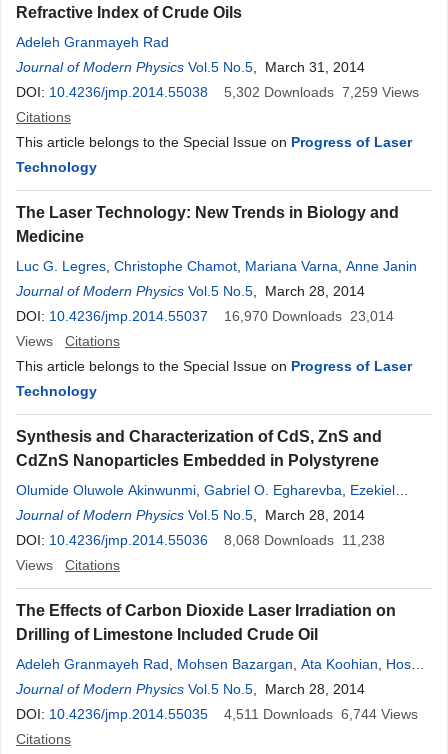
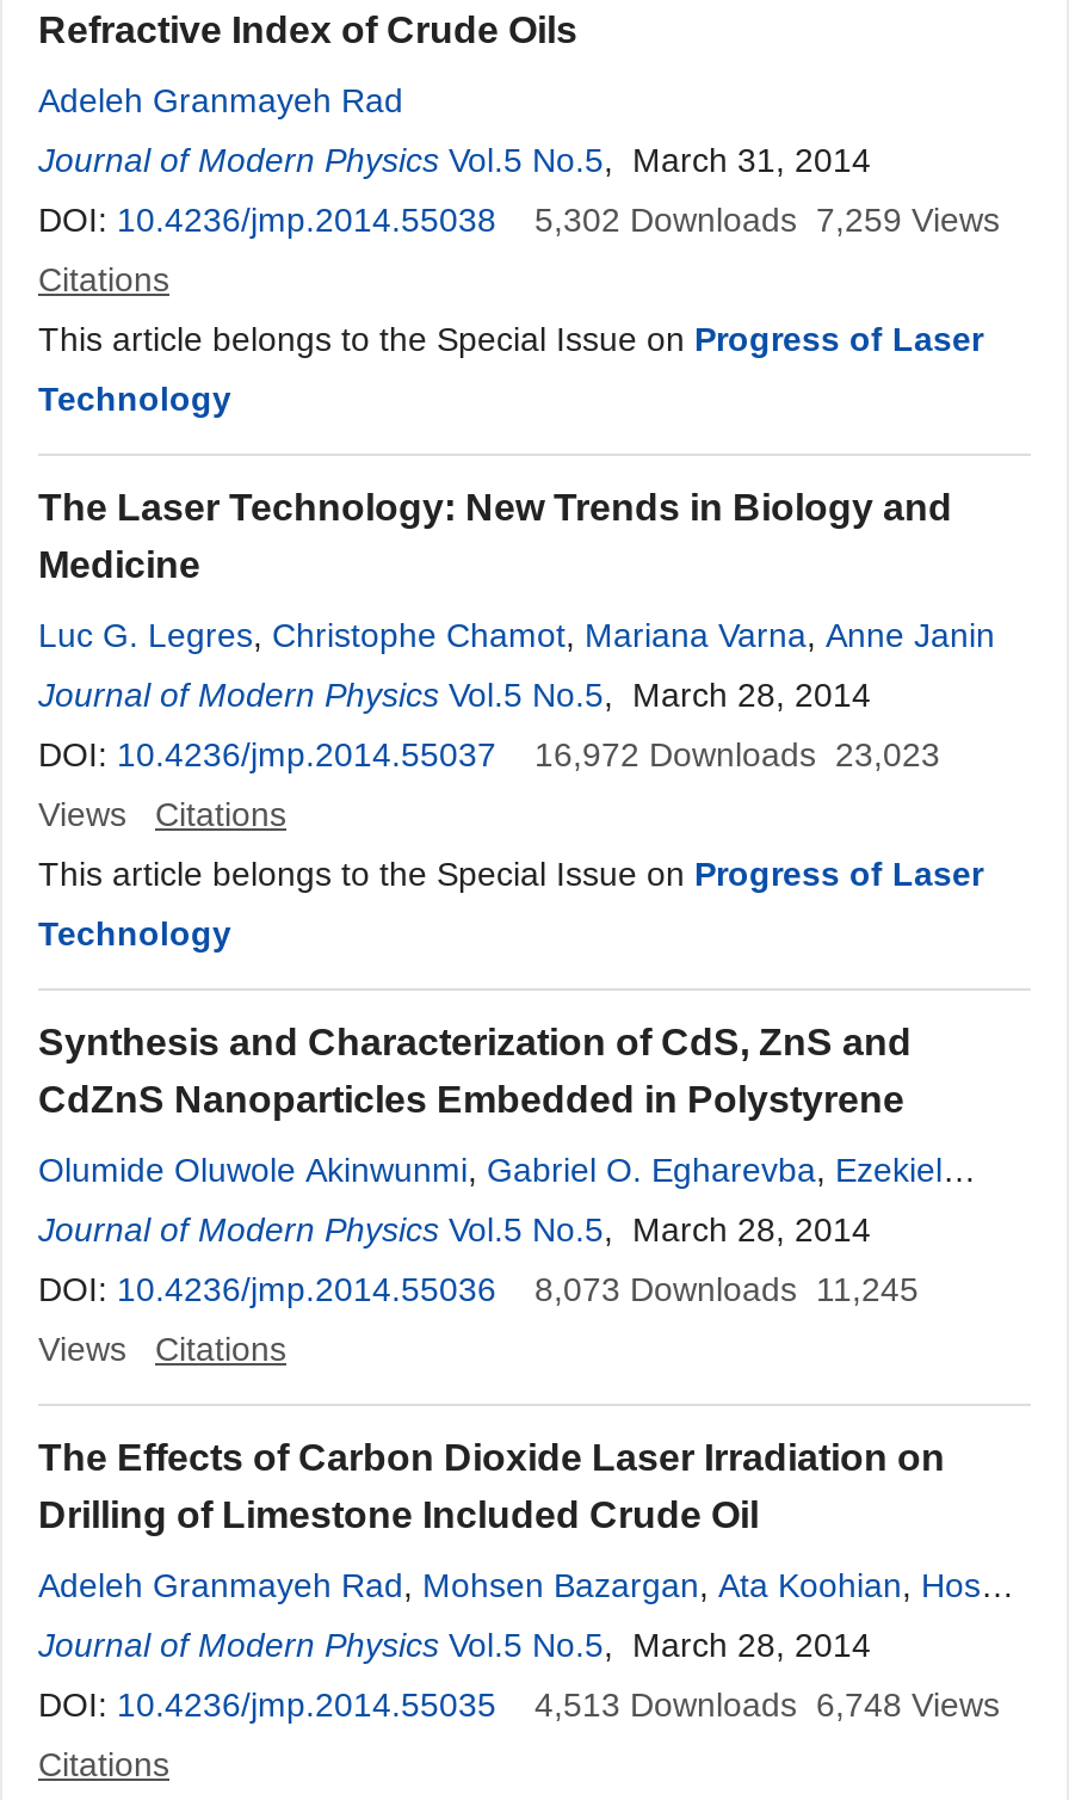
[16,308,394,324] DOI: 10.4236/jmp.2014.55037 16,970 Downloads 23,014 -> [38,735,940,773] DOI: 10.4236/jmp.2014.55037 16,972 Downloads 23,023
[16,532,385,548] DOI: 10.4236/jmp.2014.55036 8,068 Downloads 11,238 -> [38,1270,919,1308] DOI: 10.4236/jmp.2014.55036 8,073 Downloads 11,245
[224,706,418,722] 4,511 Downloads 6,744 Views -> [534,1685,1000,1724] 4,513 Downloads 6,748 Views

